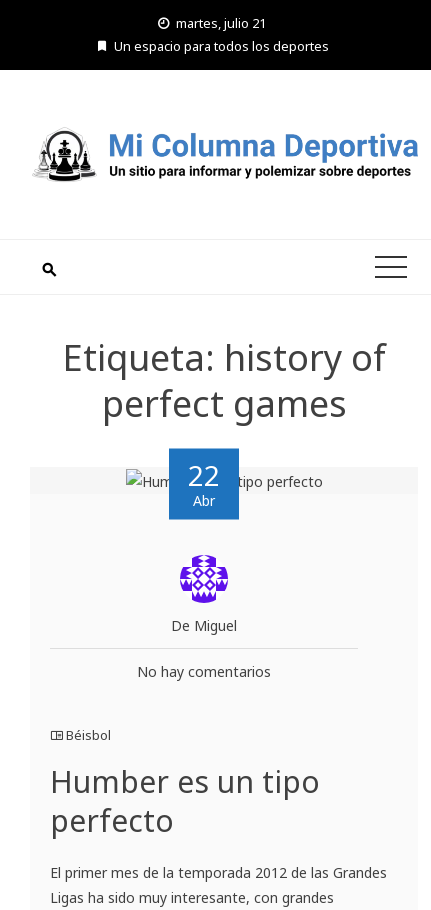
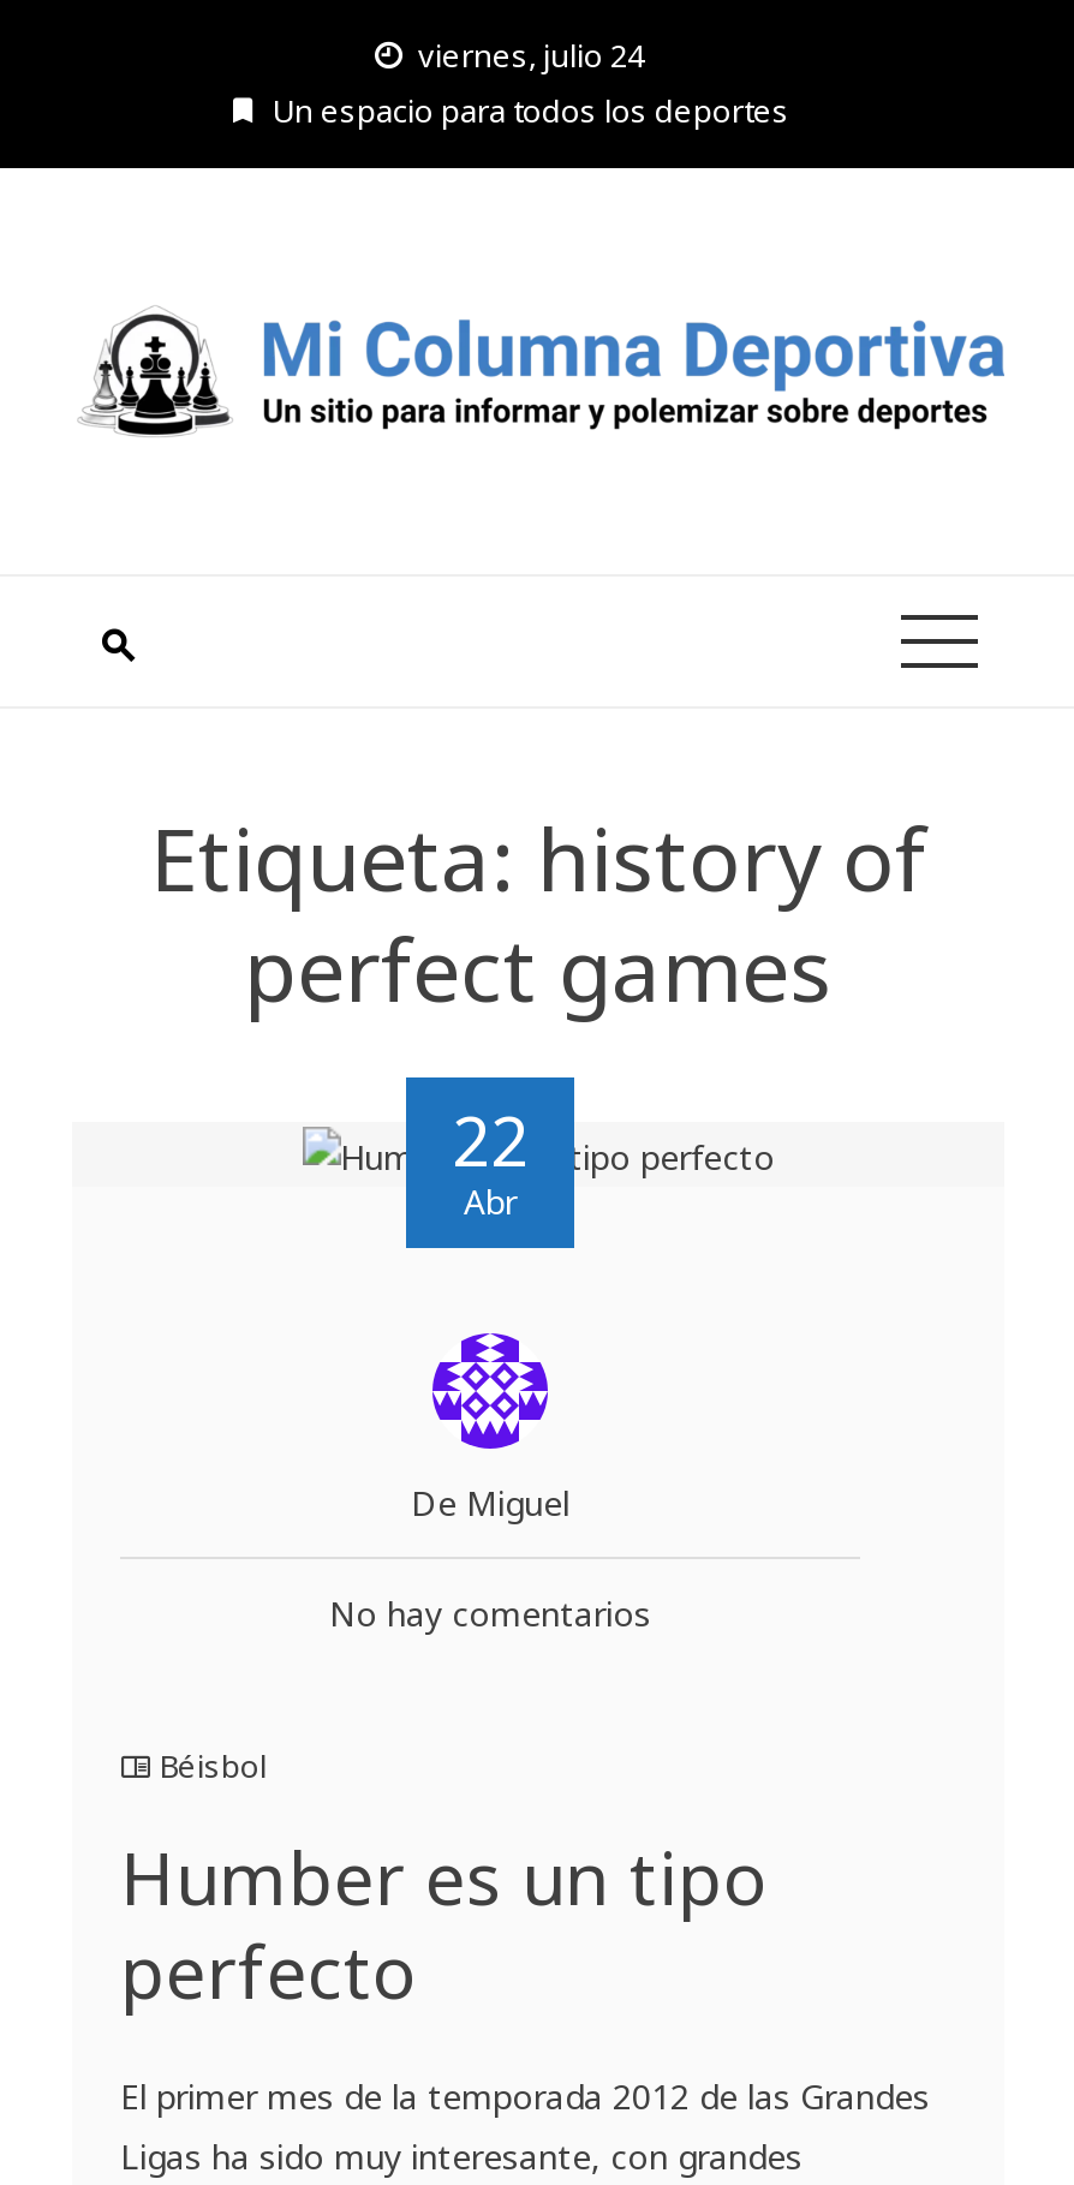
[176,14,266,32] martes, julio 21 -> [418,34,644,77] viernes, julio 24

